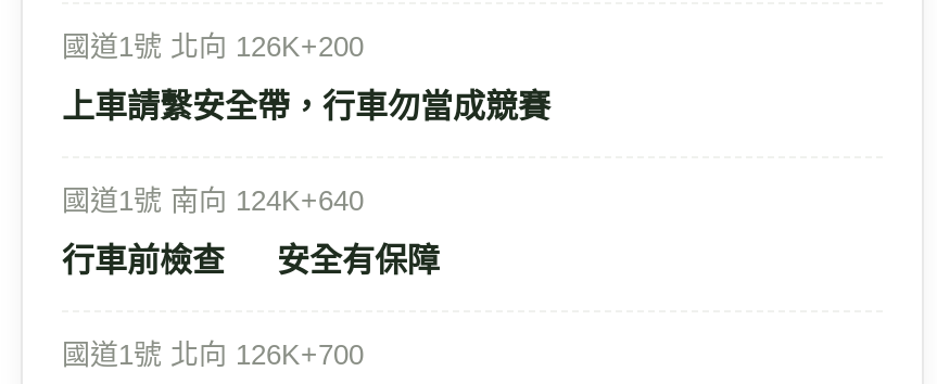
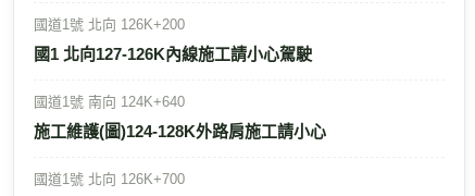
[62,86,550,123] 上車請繫安全帶，行車勿當成競賽 -> [34,44,312,63] 國1 北向127-126K內線施工請小心駕駛
[62,240,440,277] 行車前檢查 安全有保障 -> [34,122,326,140] 施工維護(圖)124-128K外路肩施工請小心

